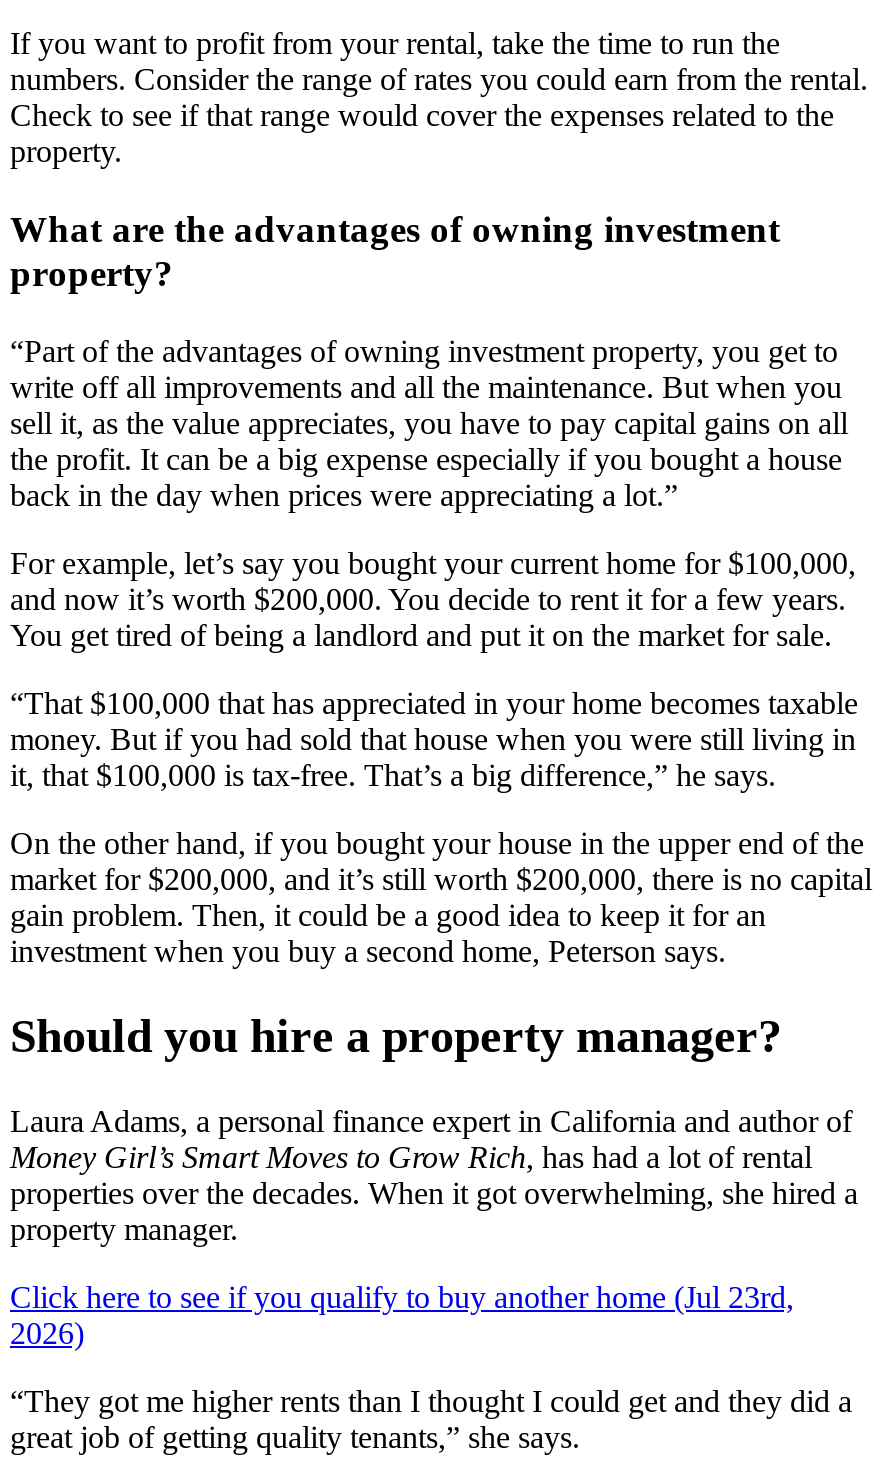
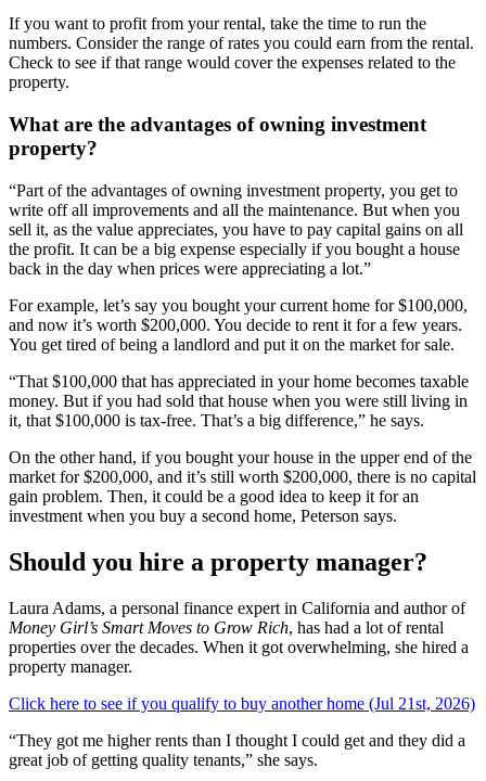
[10,1279,794,1349] Click here to see if you qualify to buy another home (Jul 23rd, | 2026) -> [9,694,475,712] Click here to see if you qualify to buy another home (Jul 21st, 2026)

